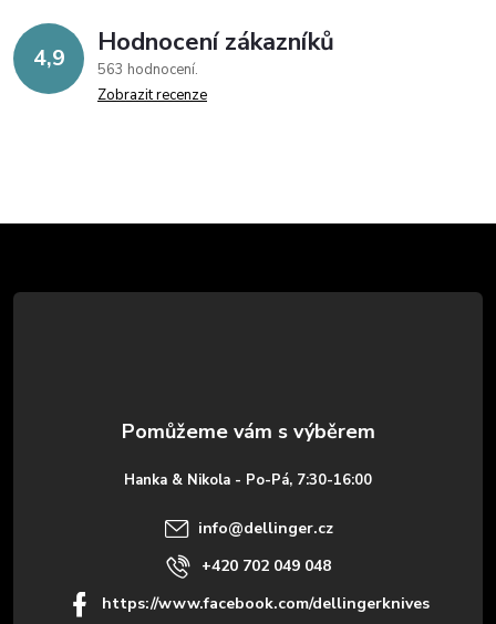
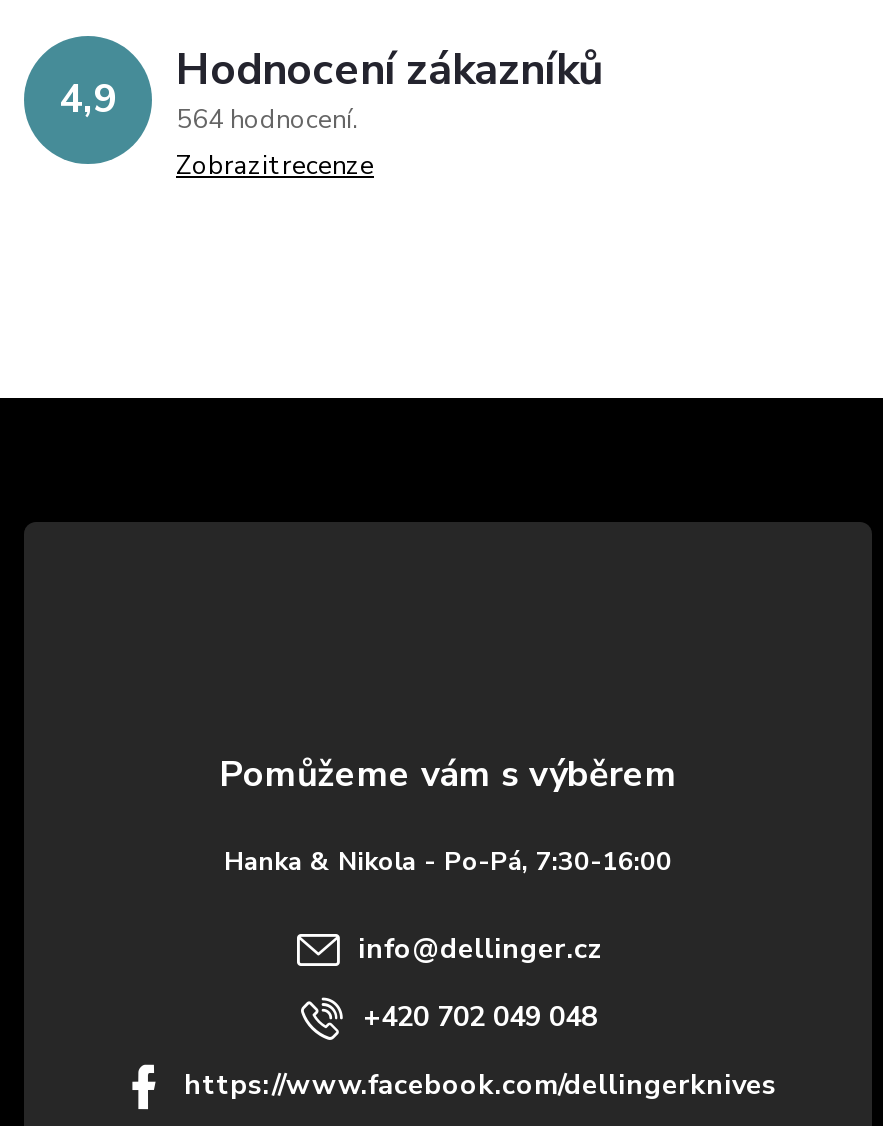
[33,26,334,80] 4,9 563 hodnocení Hodnocení zákazníků -> [59,40,604,138] 4,9 564 hodnocení Hodnocení zákazníků

